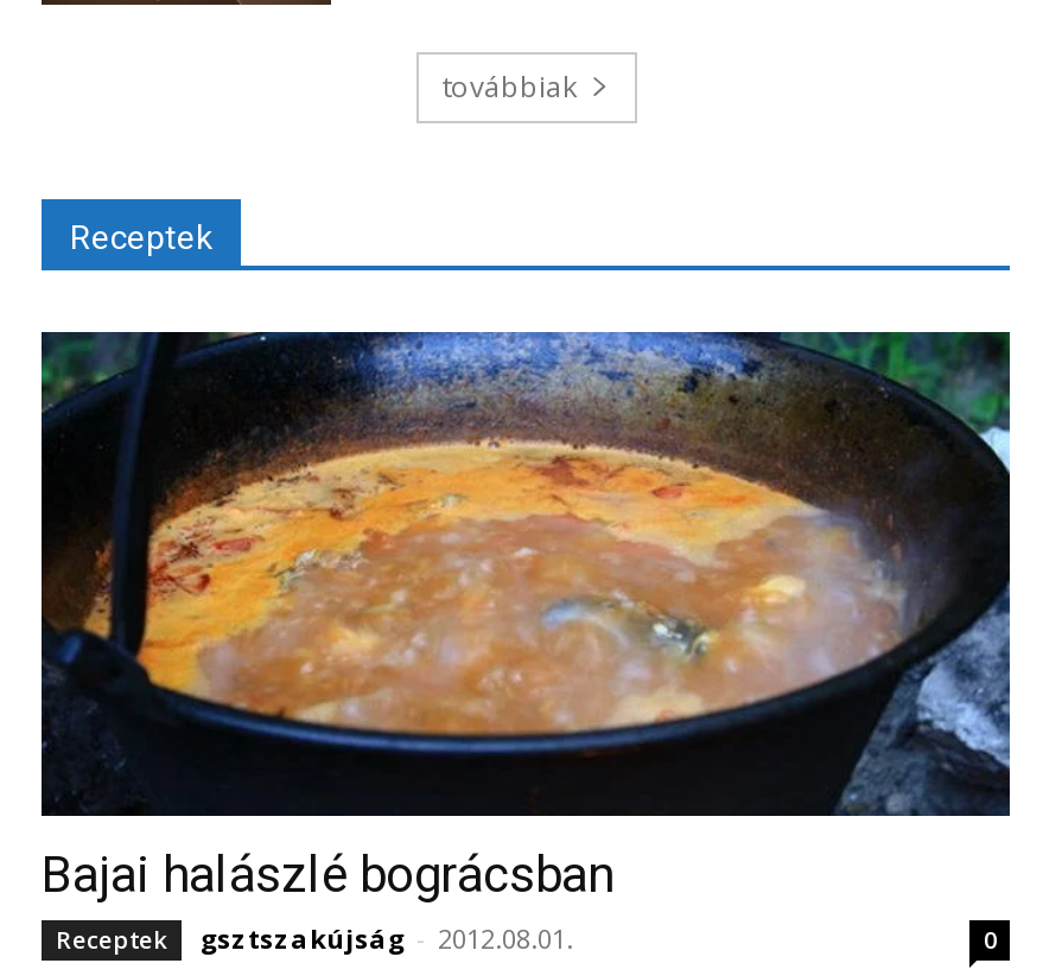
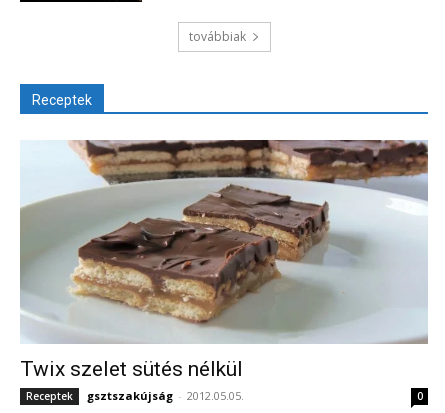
[39,330,1012,903] [image] | Bajai halászlé bográcsban -> [20,139,429,381] [image] | Twix szelet sütés nélkül
[201,920,573,955] gsztszakújság - 2012.08.01. -> [87,388,244,403] gsztszakújság - 2012.05.05.

